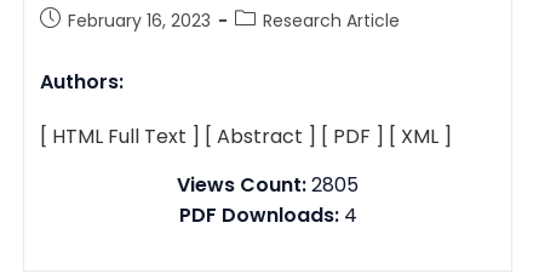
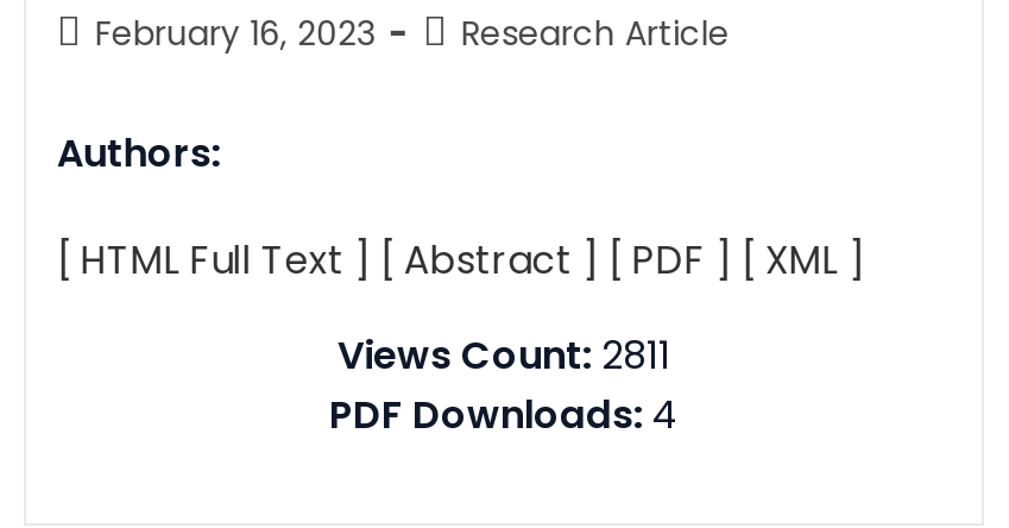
[177,171,359,199] Views Count: 2805 -> [338,328,670,383] Views Count: 2811

